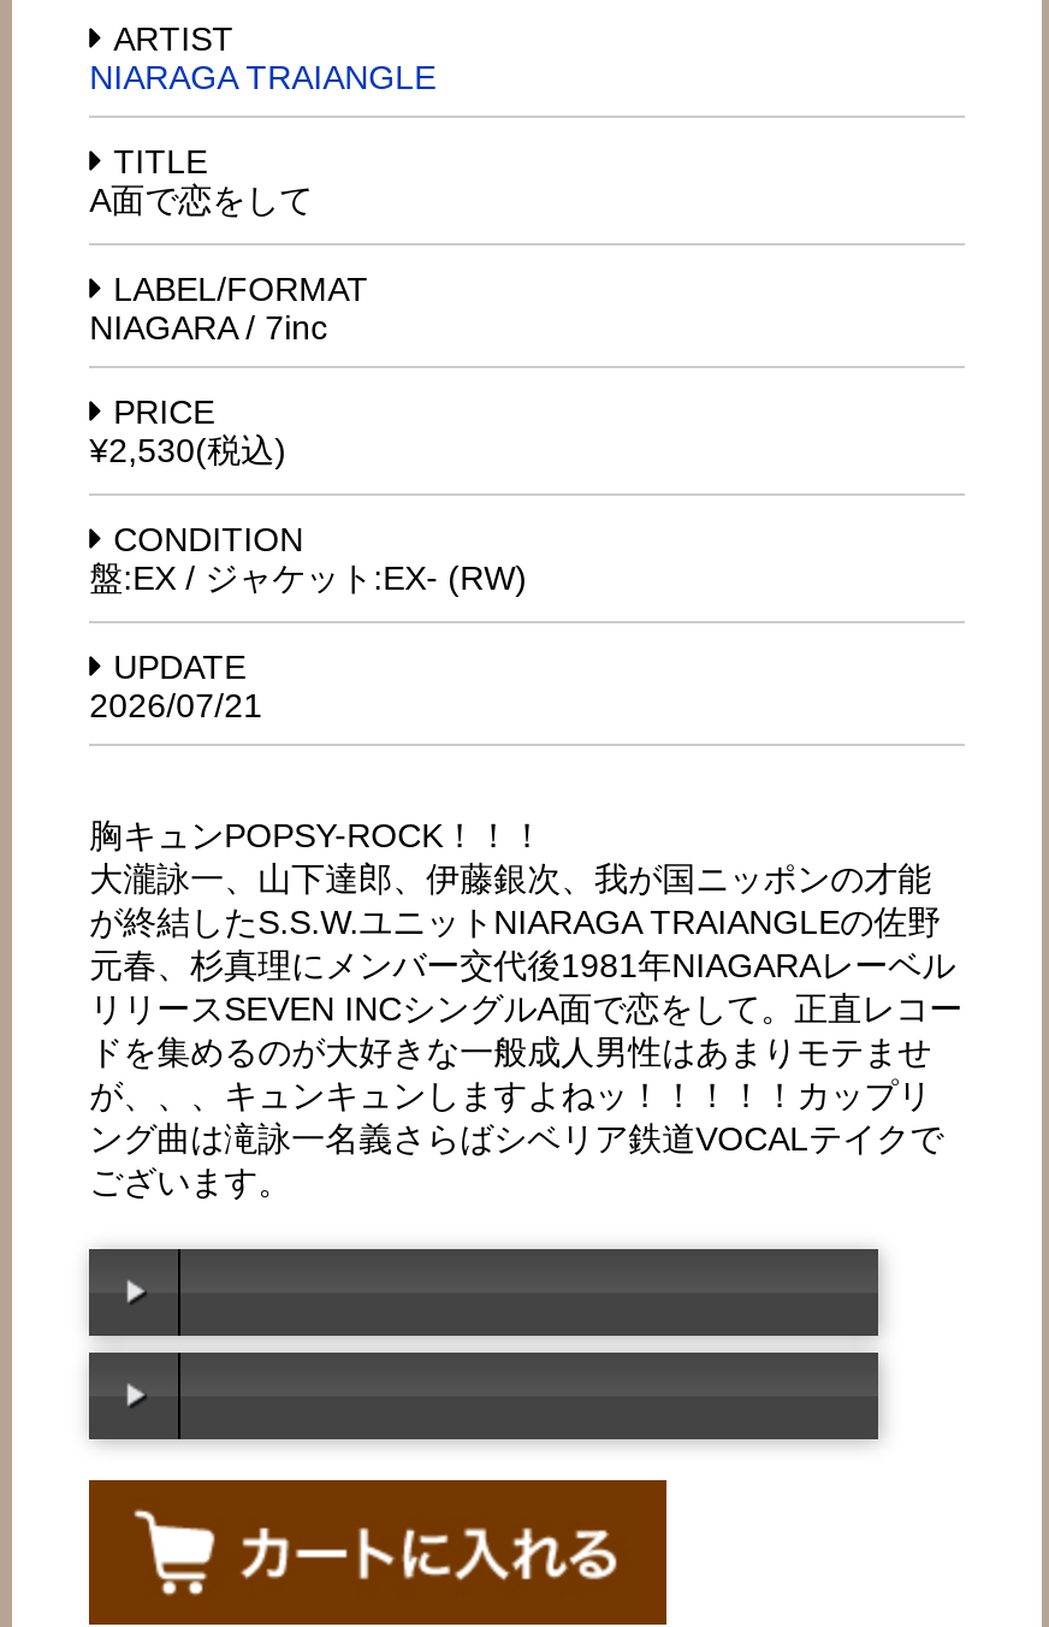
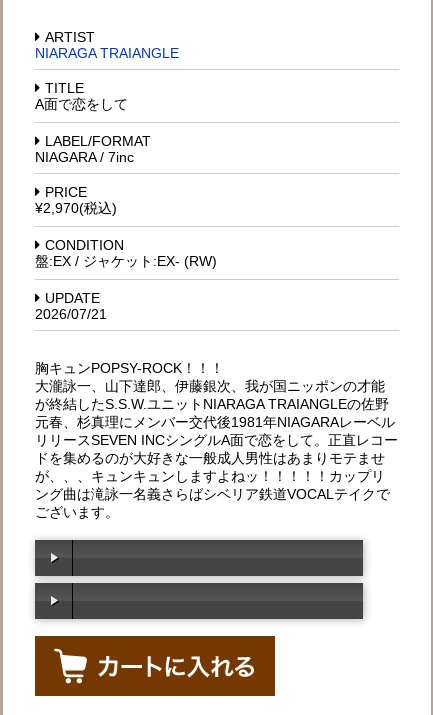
[89,430,287,469] ¥2,530(税込) -> [35,200,117,216] ¥2,970(税込)

